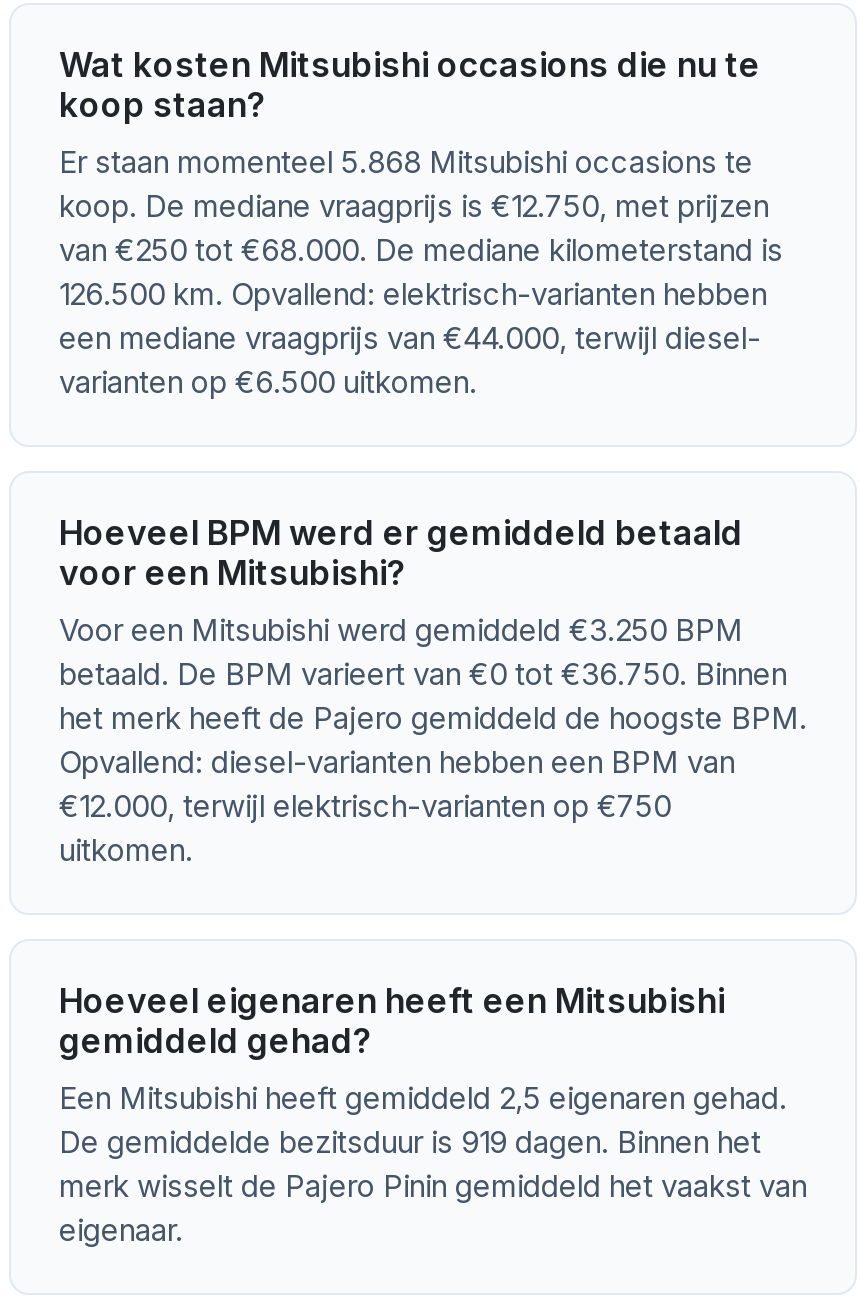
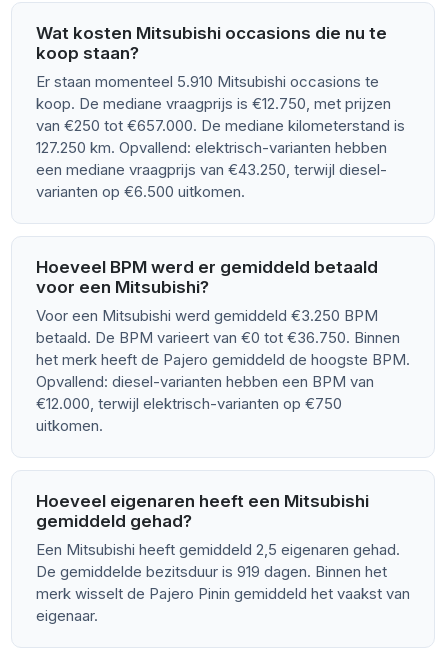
[59,143,753,181] Er staan momenteel 5.868 Mitsubishi occasions te -> [36,72,379,91] Er staan momenteel 5.910 Mitsubishi occasions te
[59,231,783,269] van €250 tot €68.000. De mediane kilometerstand is -> [36,116,405,135] van €250 tot €657.000. De mediane kilometerstand is
[59,275,767,313] 126.500 km. Opvallend: elektrisch-varianten hebben -> [36,138,387,157] 127.250 km. Opvallend: elektrisch-varianten hebben
[59,319,761,357] een mediane vraagprijs van €44.000, terwijl diesel- -> [36,160,387,179] een mediane vraagprijs van €43.250, terwijl diesel-

